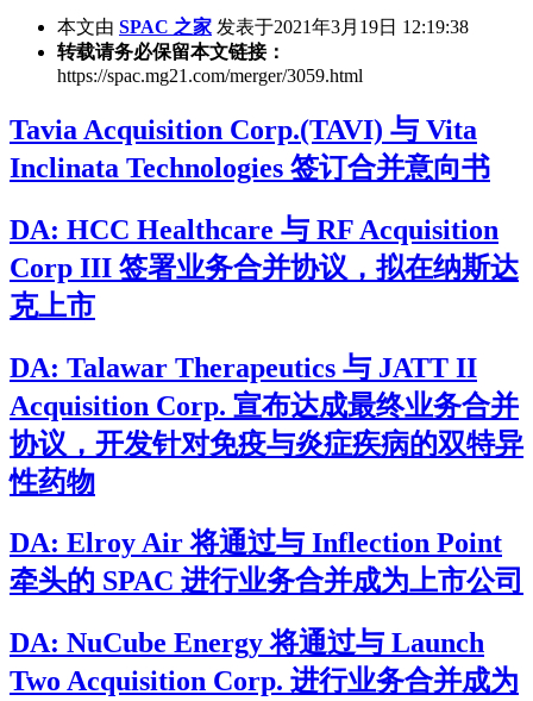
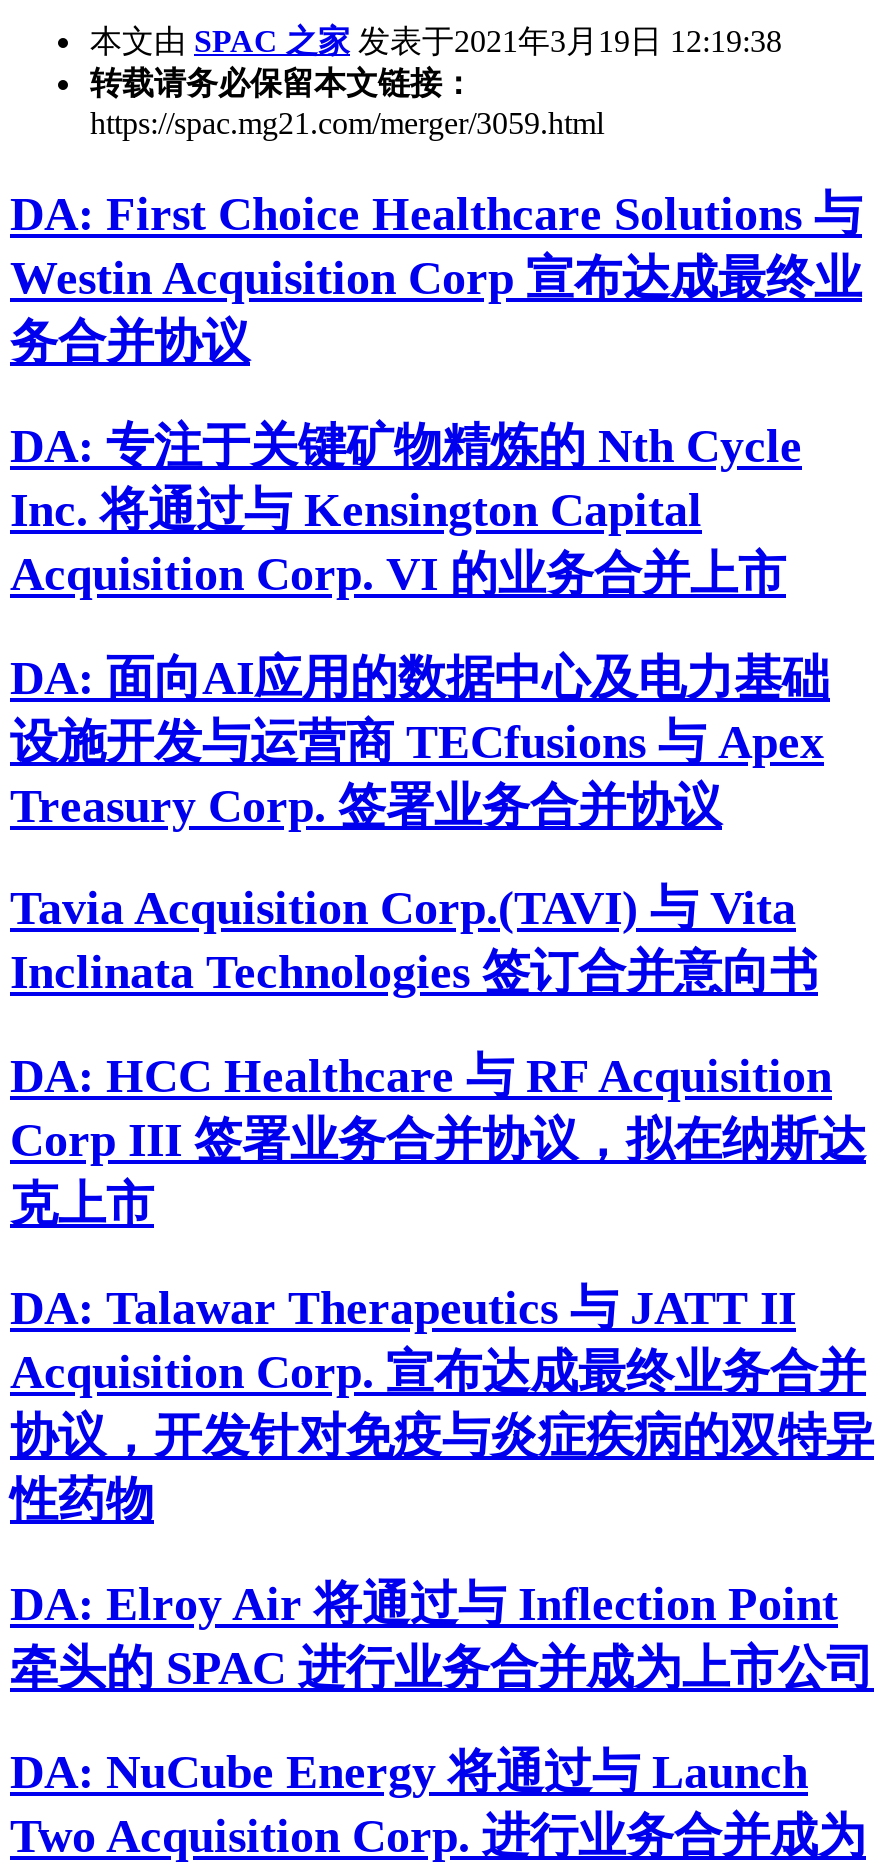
none -> [10,187,862,831] DA: First Choice Healthcare Solutions 与 | Westin Acquisition Corp 宣布达成最终业 | 务合并协议 | DA: 专注于关键矿物精炼的 Nth Cycle | Inc. 将通过与 Kensington Capital | Acquisition Corp. VI 的业务合并上市 | DA: 面向AI应用的数据中心及电力基础 | 设施开发与运营商 TECfusions 与 Apex | Treasury Corp. 签署业务合并协议

